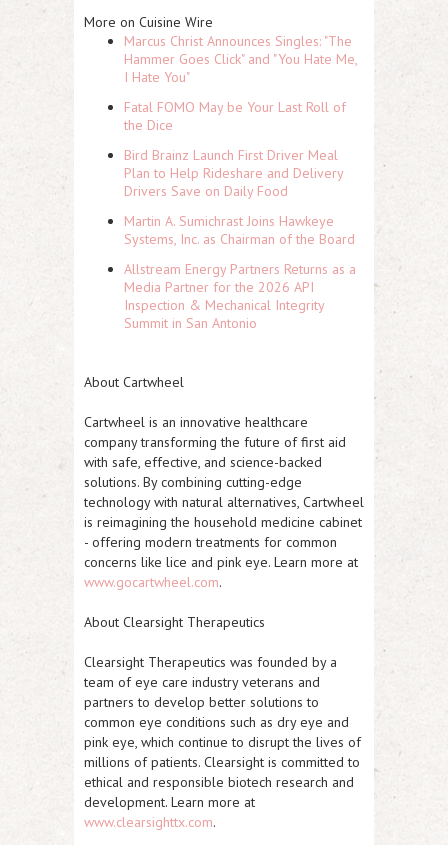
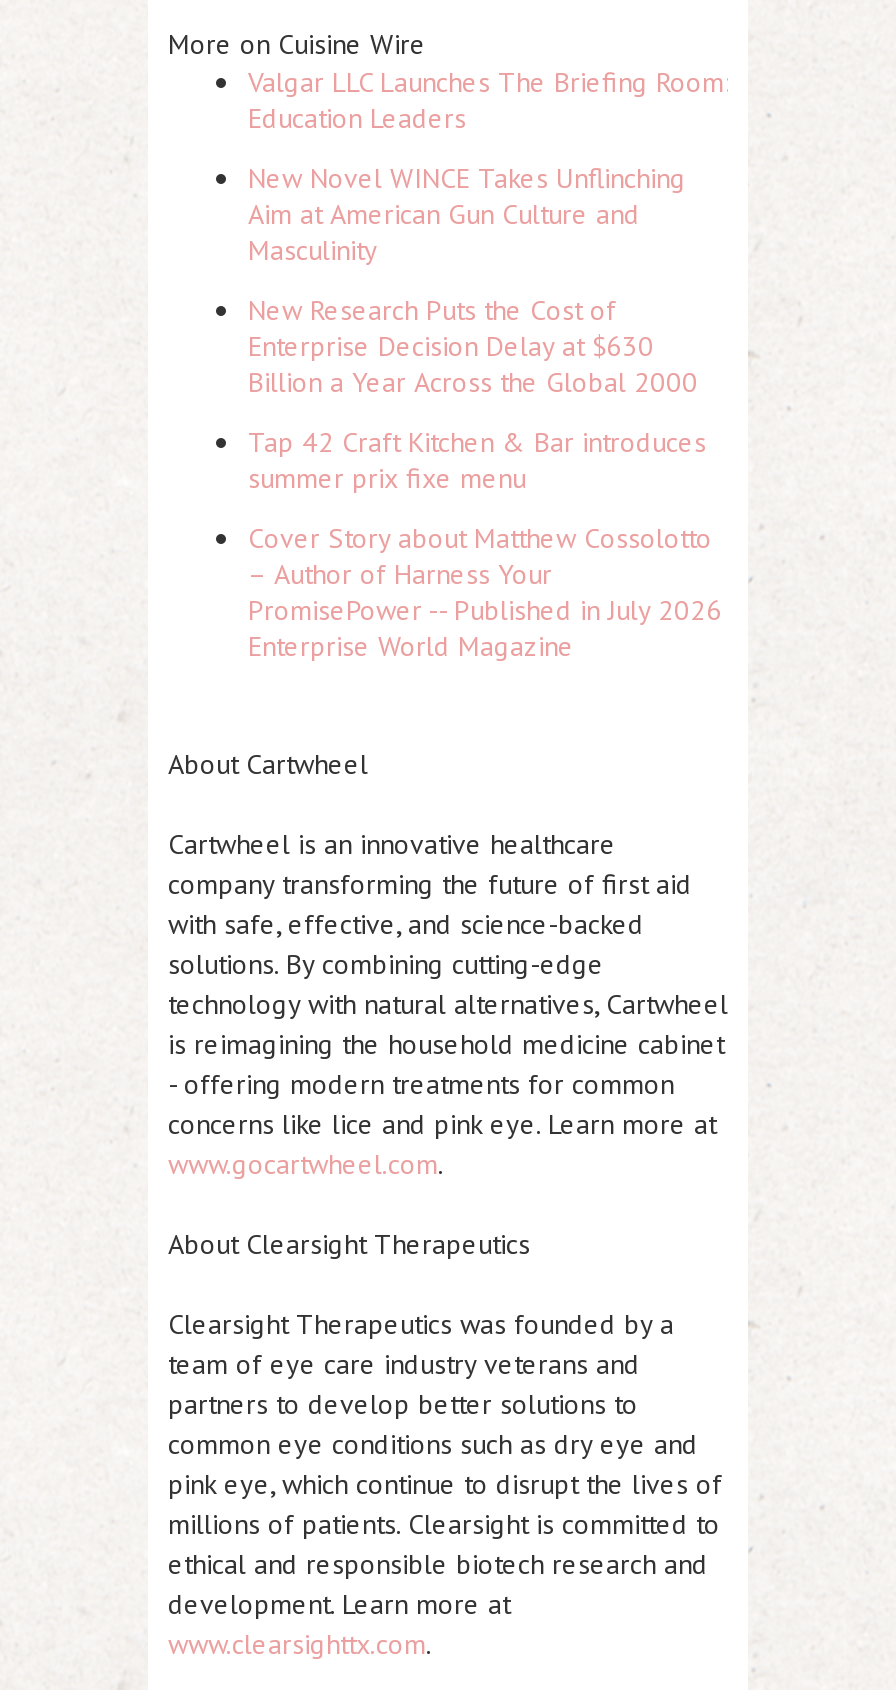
[124,32,357,86] Marcus Christ Announces Singles: "The | Hammer Goes Click" and "You Hate Me, | I Hate You" -> [248,64,728,136] Valgar LLC Launches The Briefing Room: | Education Leaders
[124,98,346,134] Fatal FOMO May be Your Last Roll of | the Dice -> [248,160,686,268] New Novel WINCE Takes Unflinching | Aim at American Gun Culture and | Masculinity
[124,146,343,200] Bird Brainz Launch First Driver Meal | Plan to Help Rideshare and Delivery | Drivers Save on Daily Food -> [248,292,698,400] New Research Puts the Cost of | Enterprise Decision Delay at $630 | Billion a Year Across the Global 2000
[124,212,355,248] Martin A. Sumichrast Joins Hawkeye | Systems, Inc. as Chairman of the Board -> [248,424,706,496] Tap 42 Craft Kitchen & Bar introduces | summer prix fixe menu
[124,260,356,332] Allstream Energy Partners Returns as a | Media Partner for the 2026 API | Inspection & Mechanical Integrity | Summit in San Antonio -> [248,520,722,664] Cover Story about Matthew Cossolotto | – Author of Harness Your | PromisePower -- Published in July 2026 | Enterprise World Magazine

